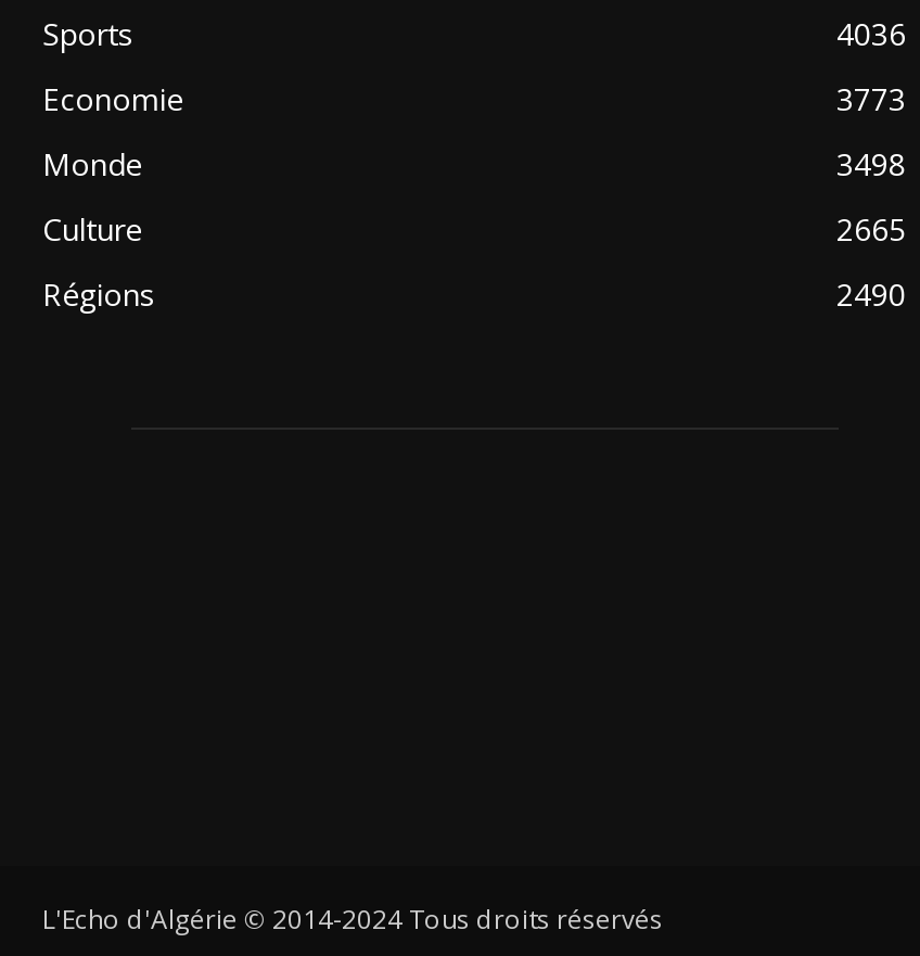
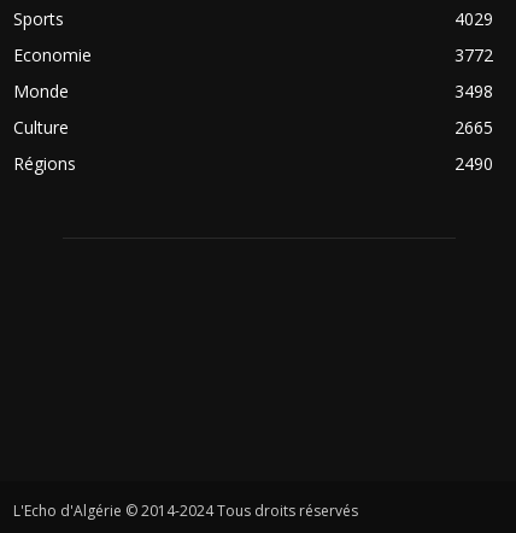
[836,13,906,54] 4036 -> [455,7,493,30] 4029
[836,78,906,119] 3773 -> [455,43,493,66] 3772

